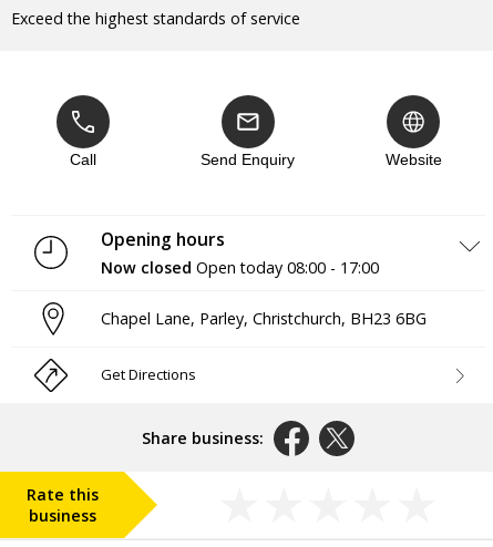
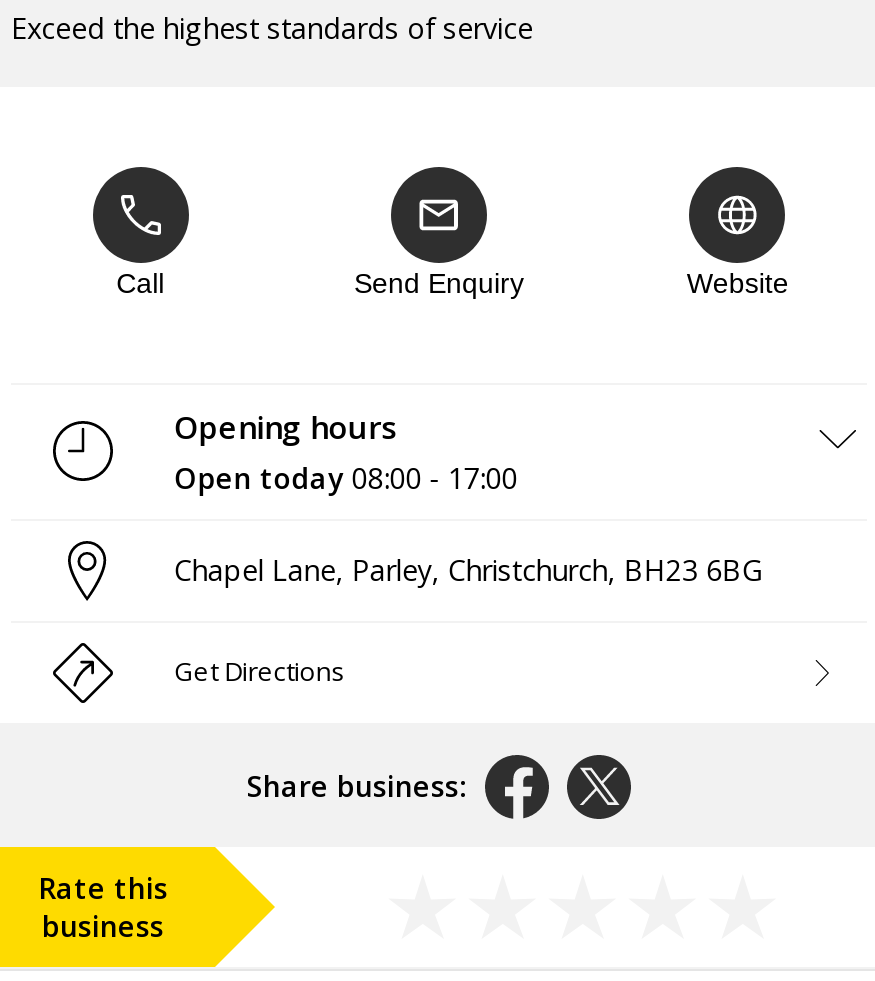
[101,257,379,278] Now closed Open today 08:00 - 17:00 -> [174,460,518,498] Open today 08:00 - 17:00

